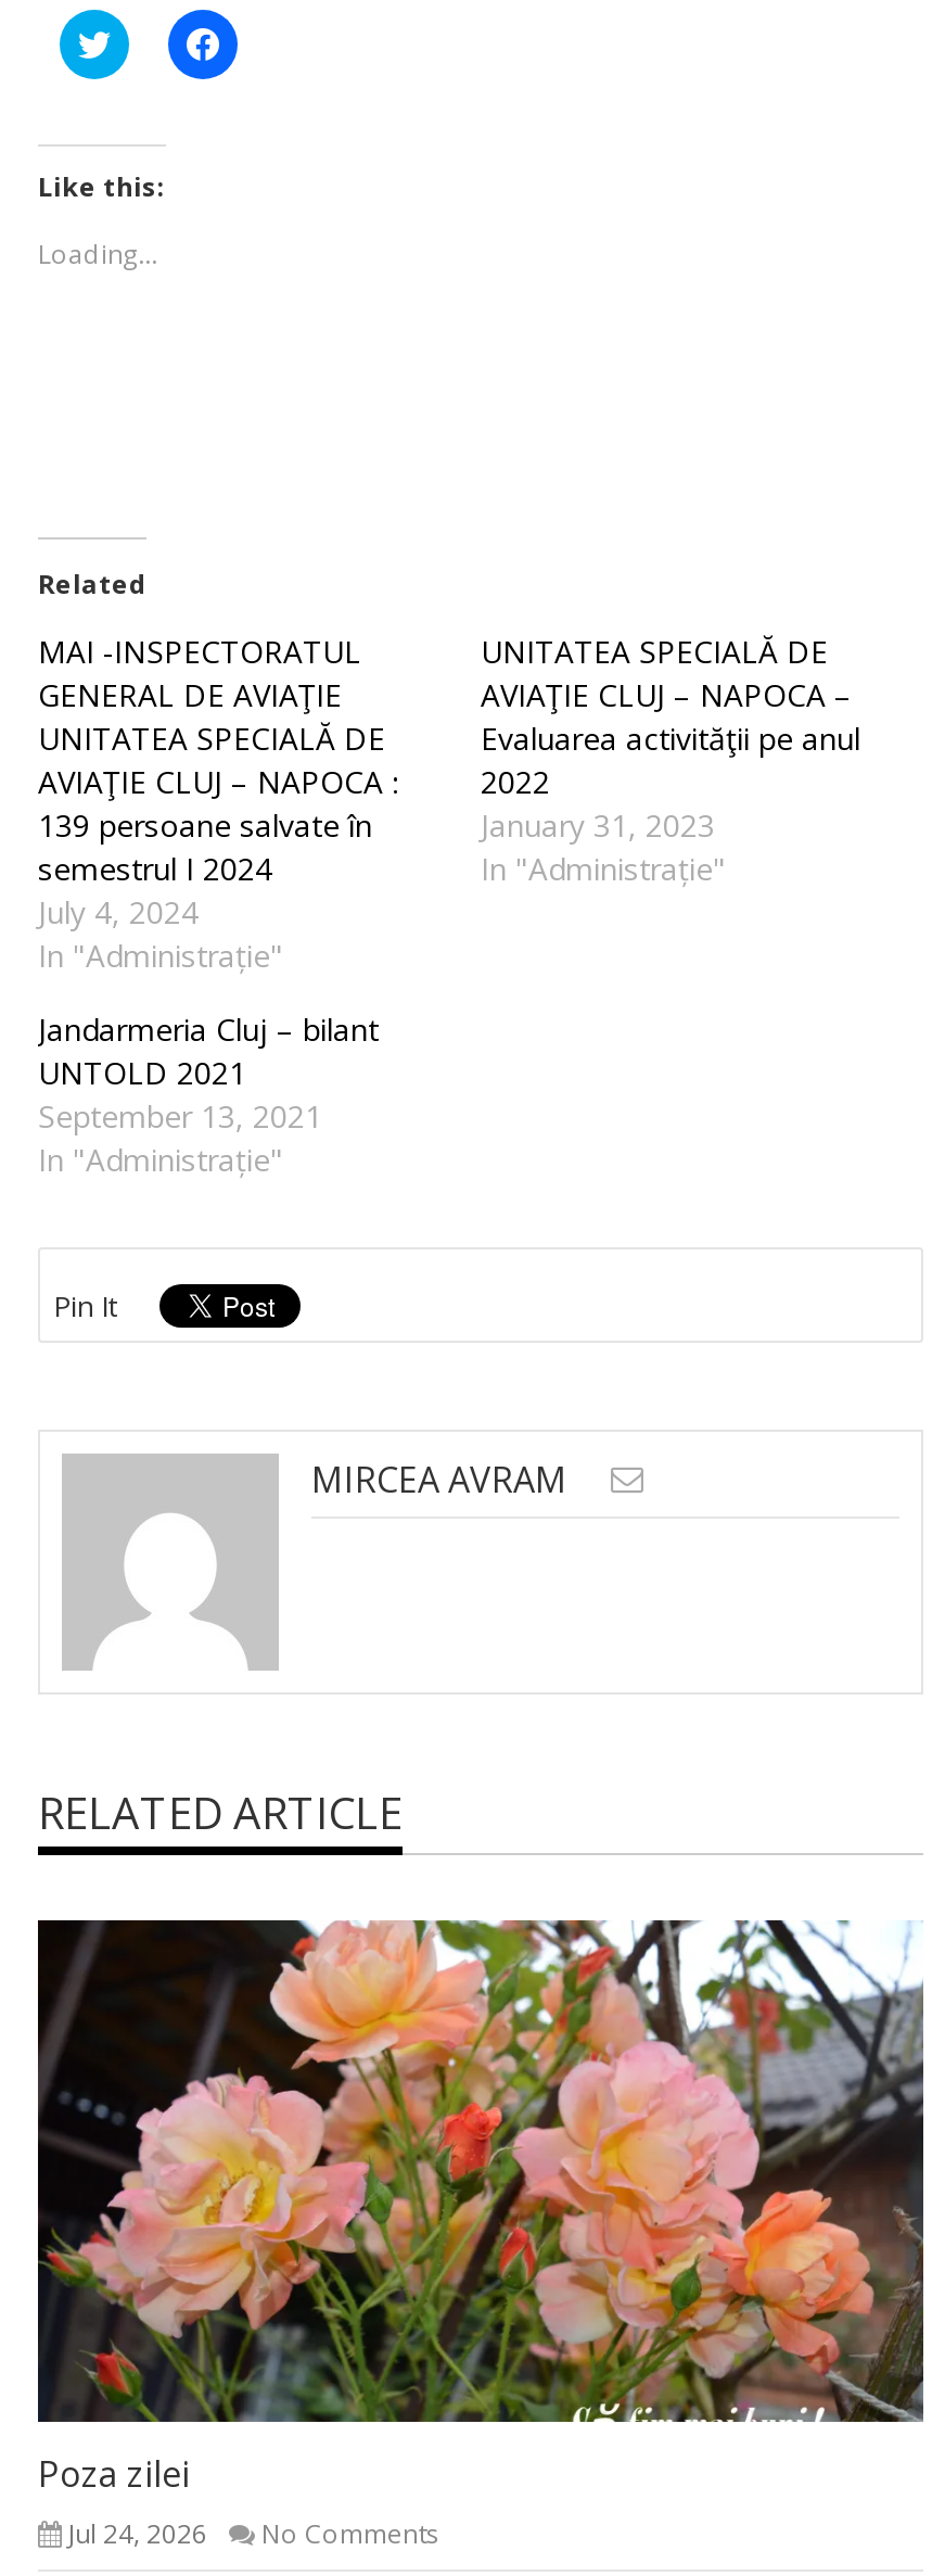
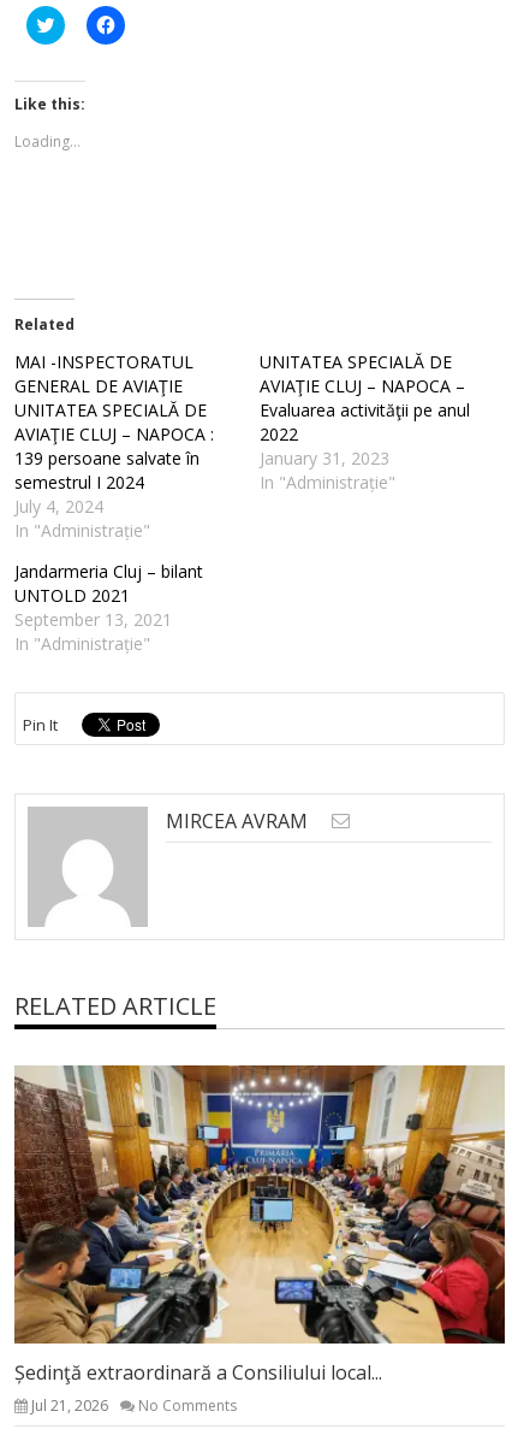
[36,1918,925,2553] [image] | Poza zilei | Jul 24, 2026 -> [13,1064,506,1416] [image] | Ședinţă extraordinară a Consiliului local... | Jul 21, 2026

